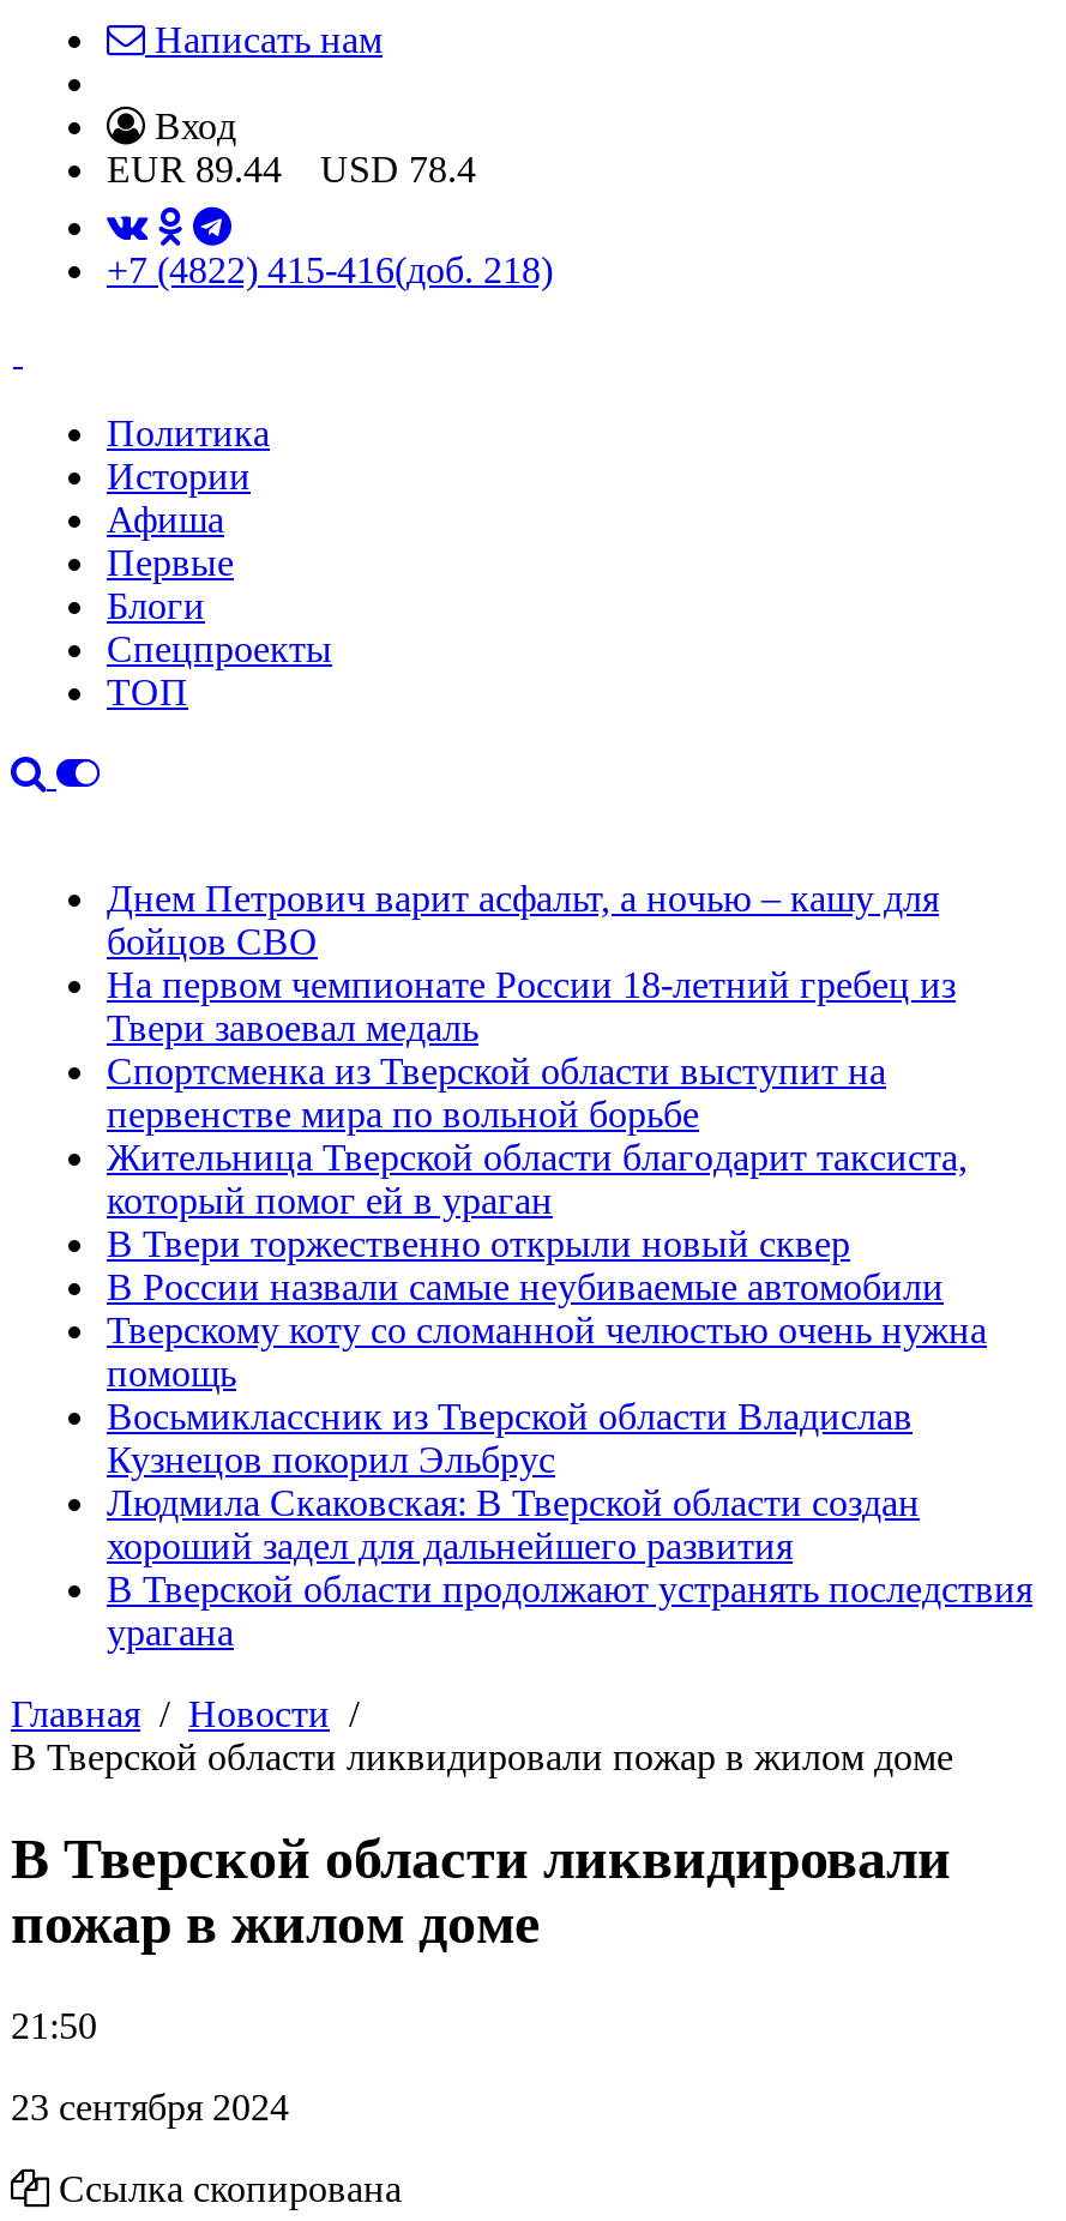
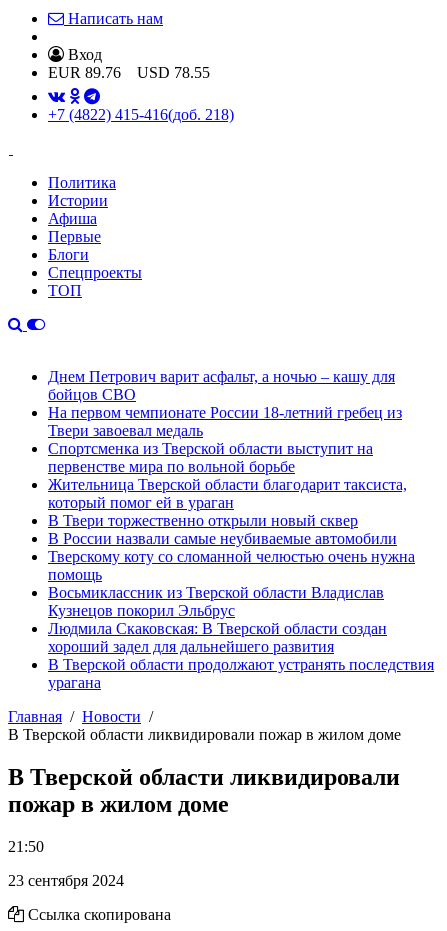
[107,149,476,189] EUR 89.44 USD 78.4 -> [48,64,210,81] EUR 89.76 USD 78.55

